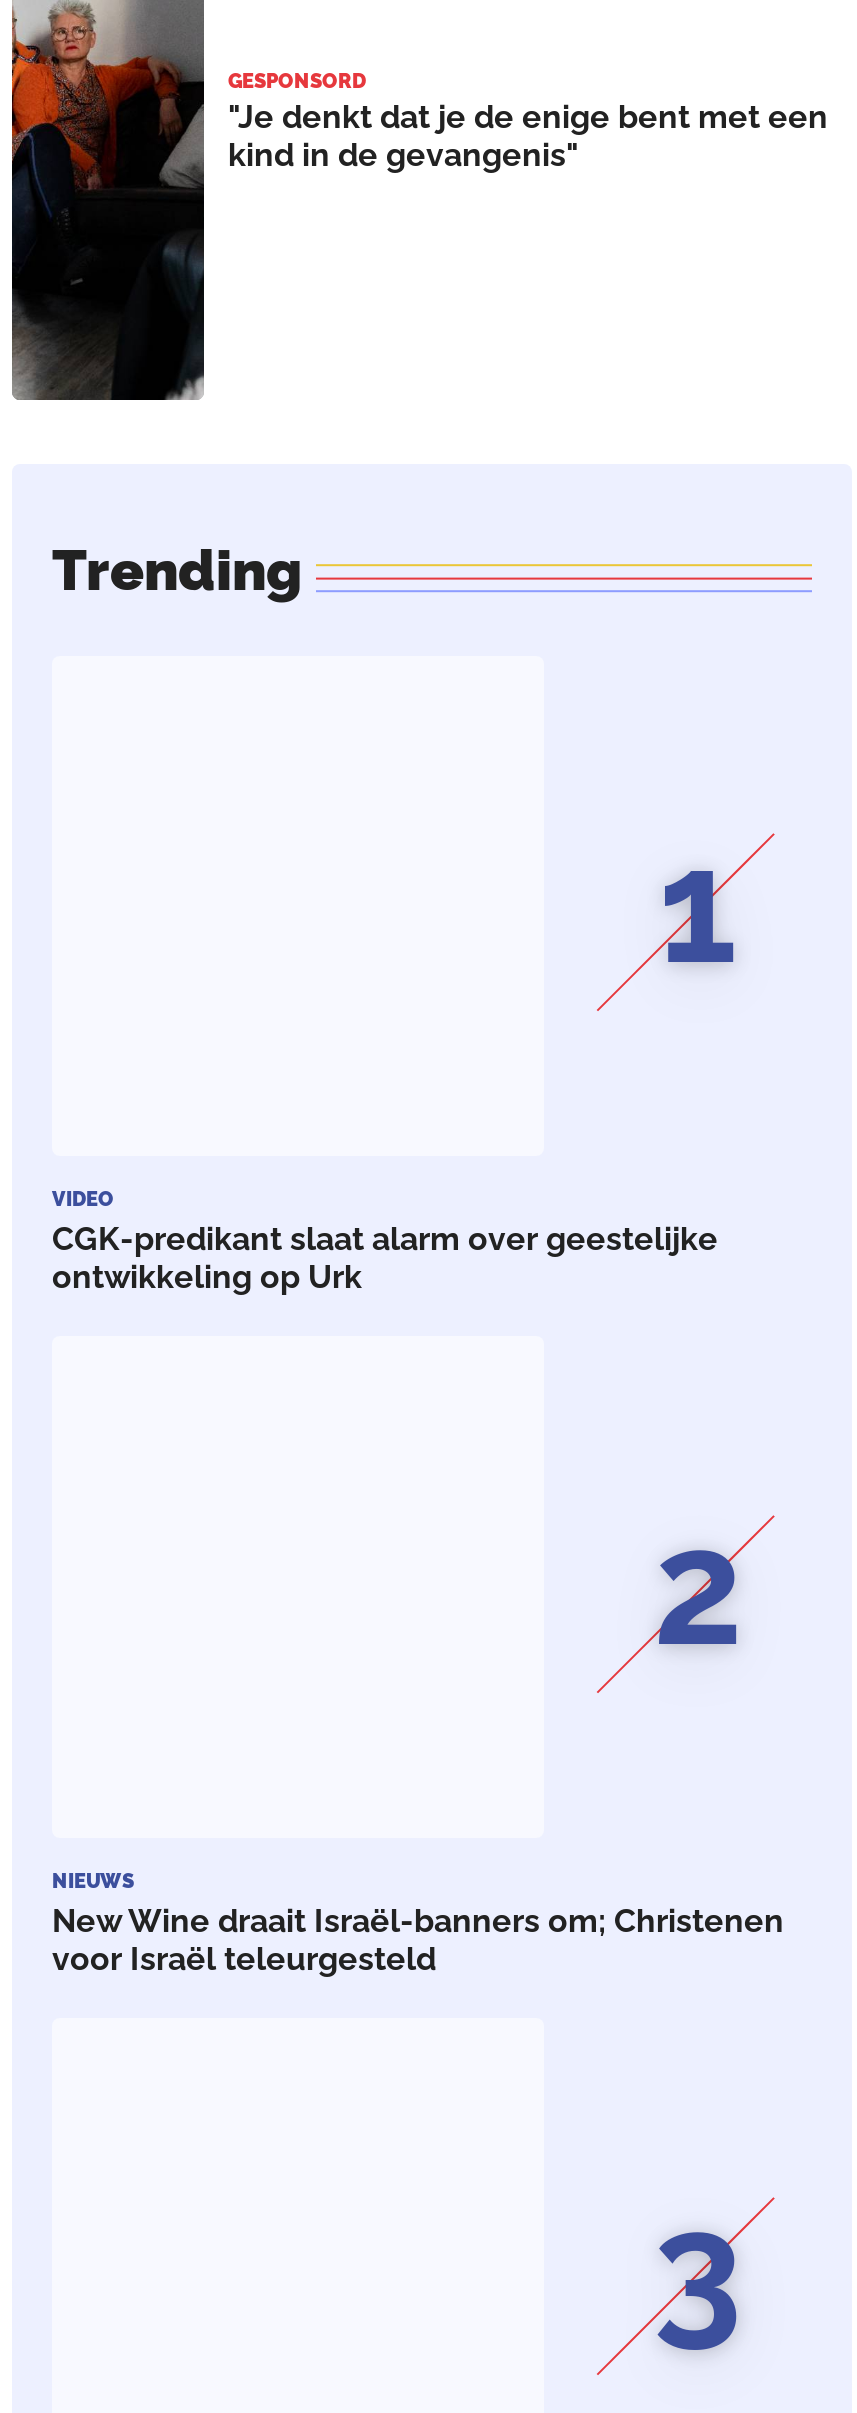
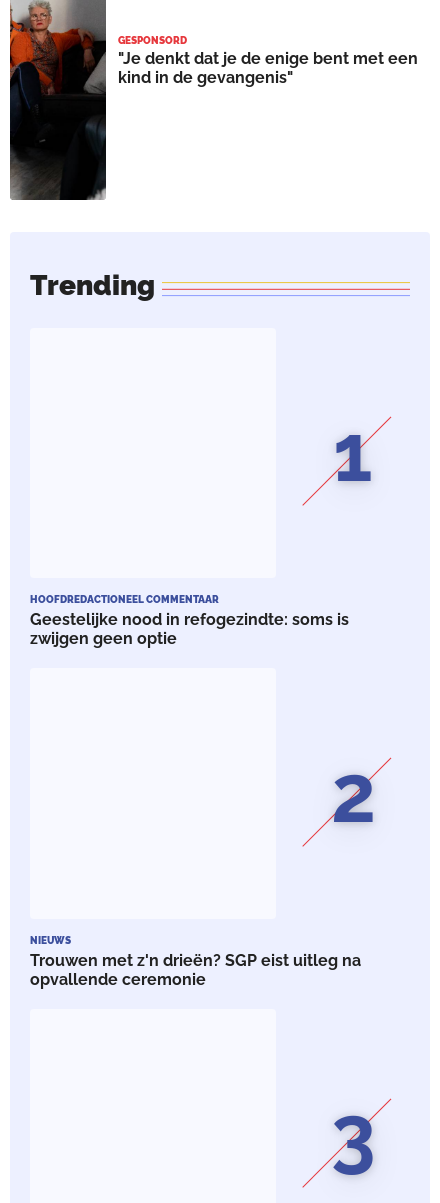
[52,1189,718,1297] VIDEO | CGK-predikant slaat alarm over geestelijke | ontwikkeling op Urk -> [30,594,349,648] HOOFDREDACTIONEEL COMMENTAAR | Geestelijke nood in refogezindte: soms is | zwijgen geen optie
[52,1902,784,1978] New Wine draait Israël-banners om; Christenen | voor Israël teleurgesteld -> [30,951,361,989] Trouwen met z'n drieën? SGP eist uitleg na | opvallende ceremonie

